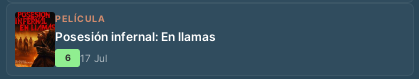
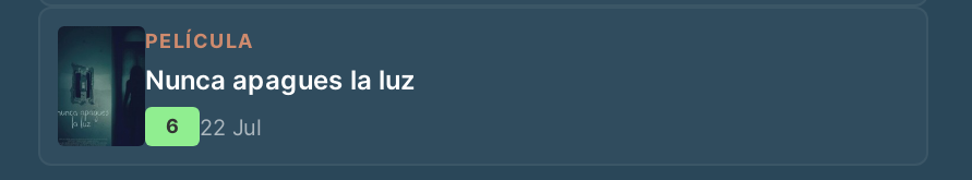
[14,11,216,68] [image] | Posesión infernal: En llamas -> [58,26,416,146] [image] | Nunca apagues la luz
[64,52,107,64] 6 17 Jul -> [166,113,261,140] 6 22 Jul

